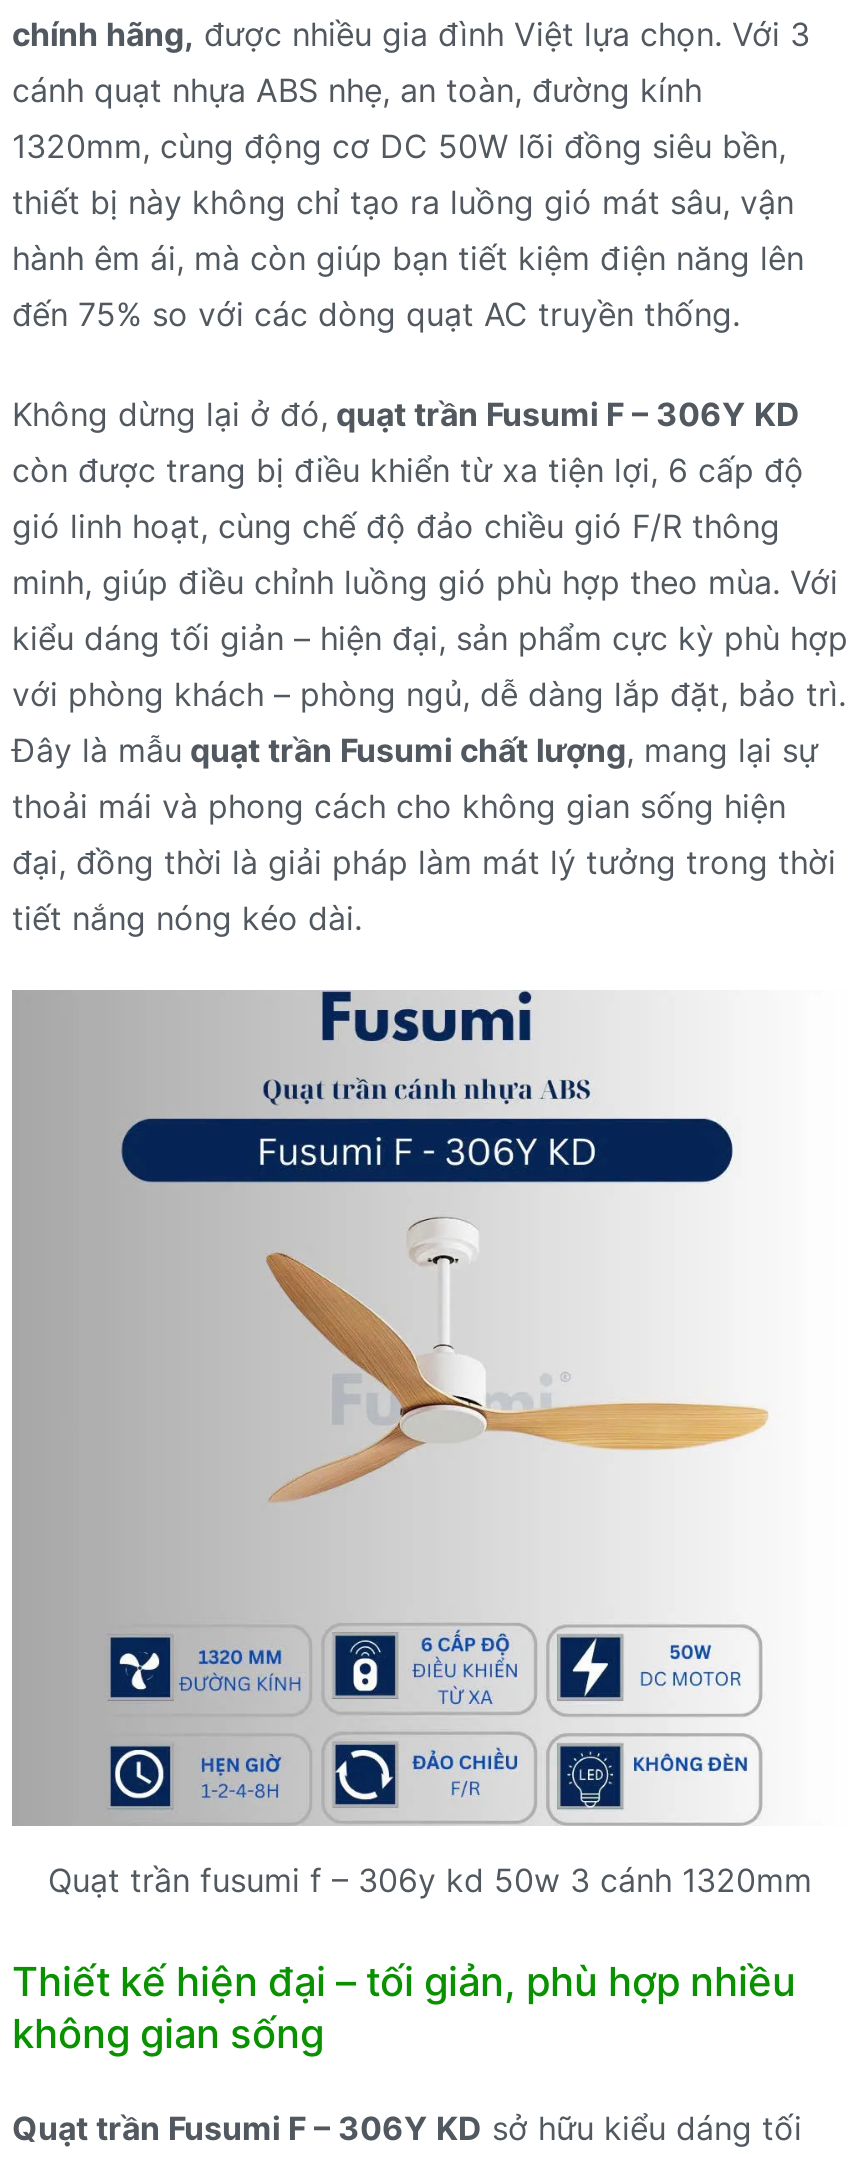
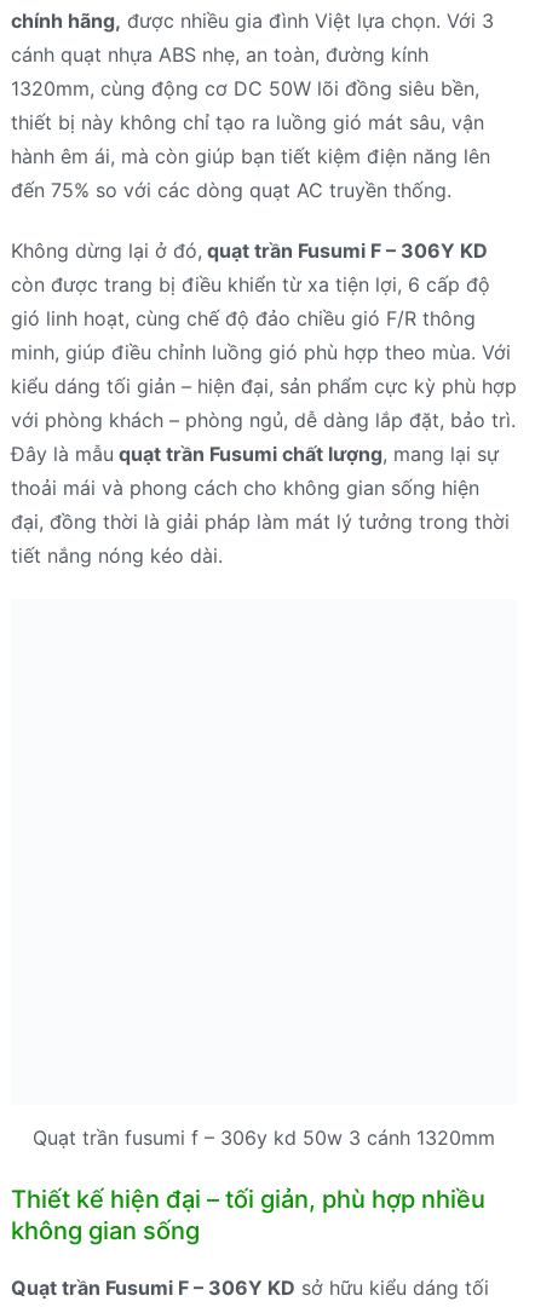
[12,988,770,1826] [image] -> none

